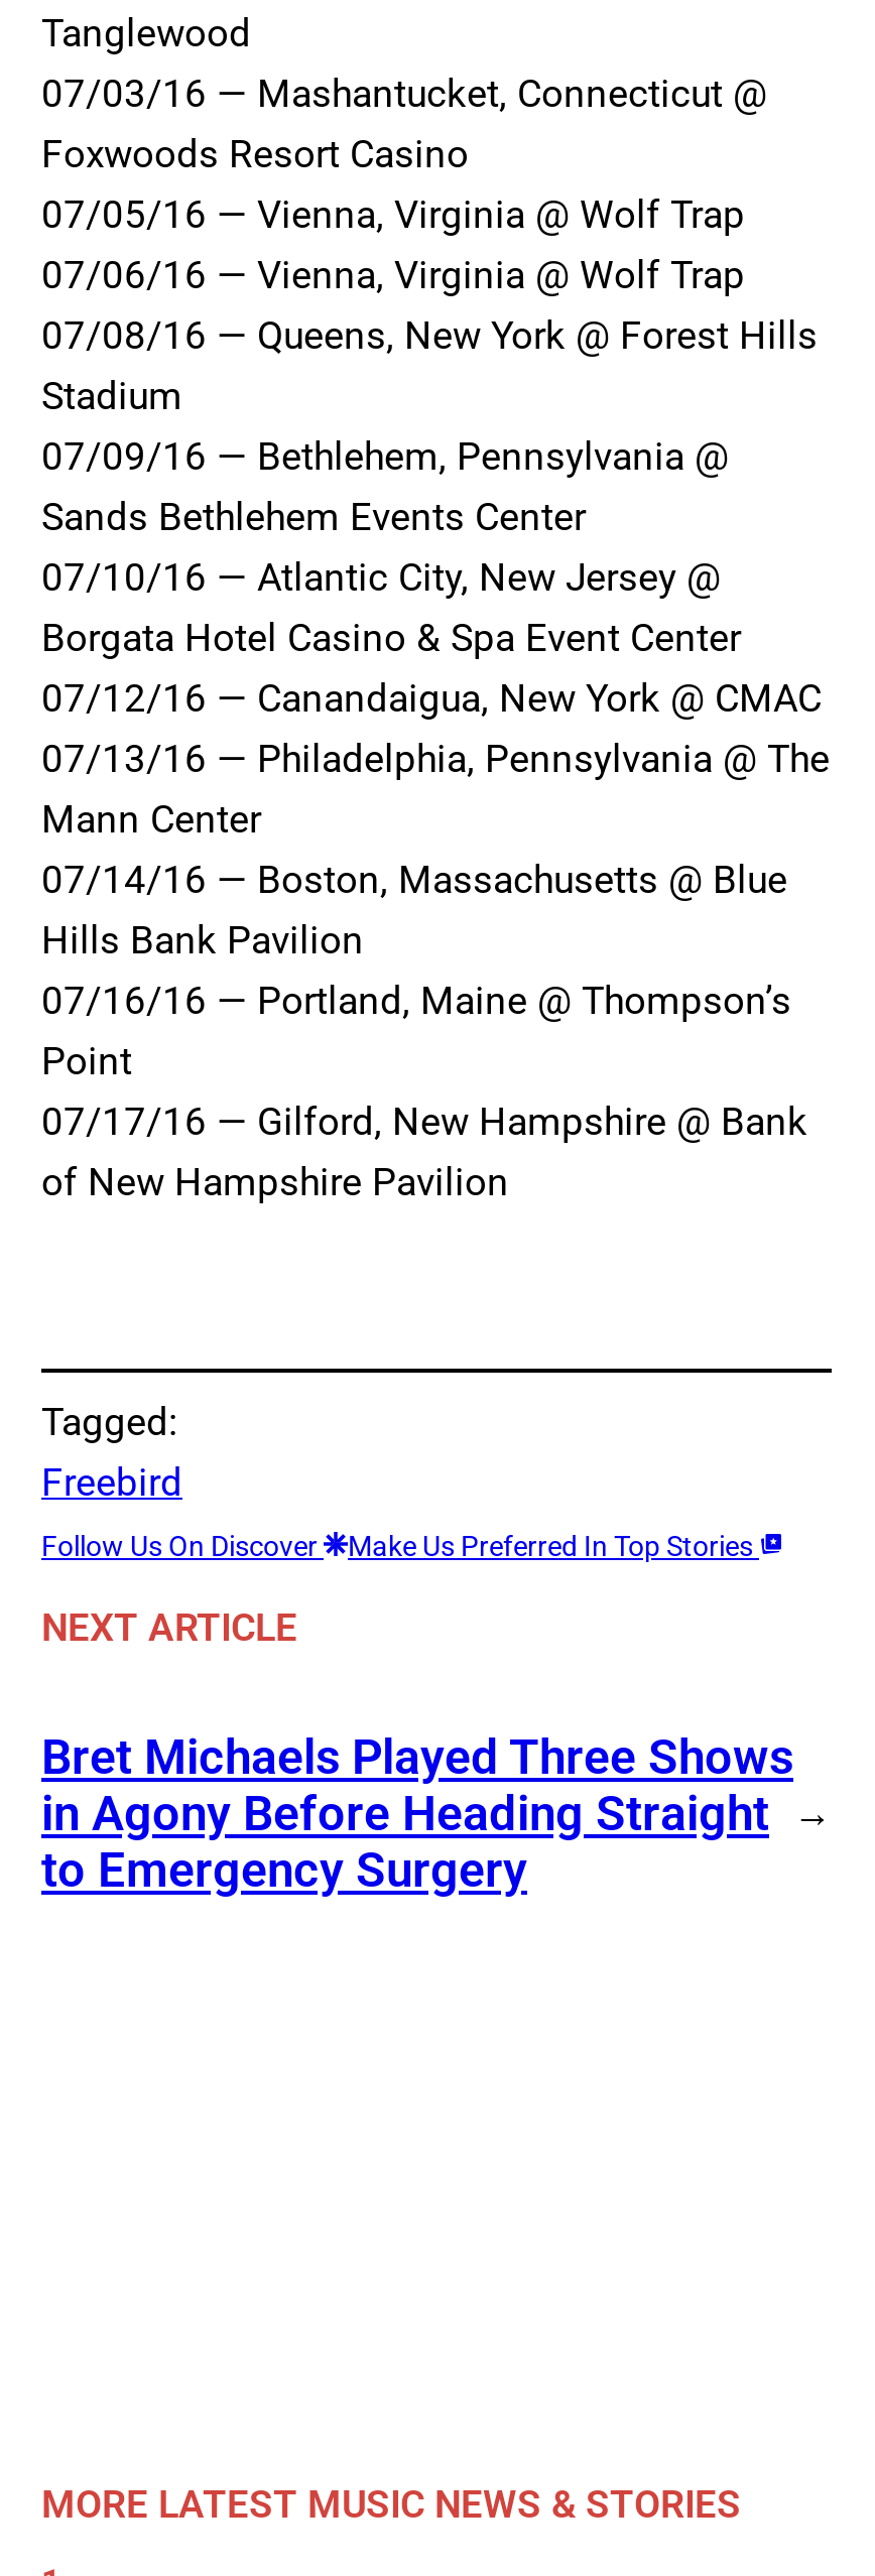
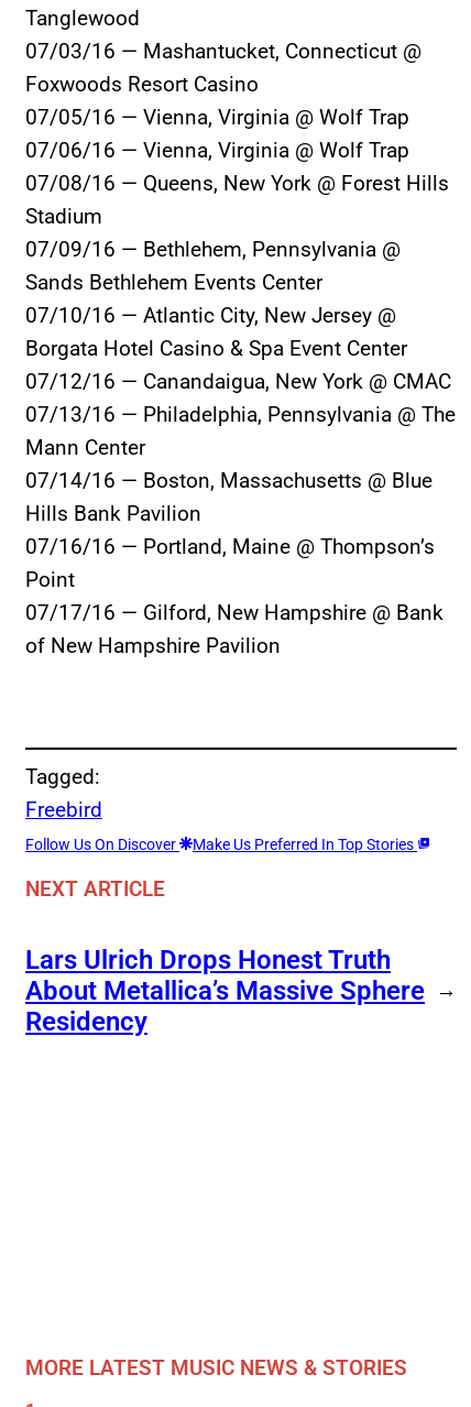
[41,1730,793,1900] Bret Michaels Played Three Shows | in Agony Before Heading Straight | to Emergency Surgery -> [25,945,425,1038] Lars Ulrich Drops Honest Truth | About Metallica’s Massive Sphere | Residency

